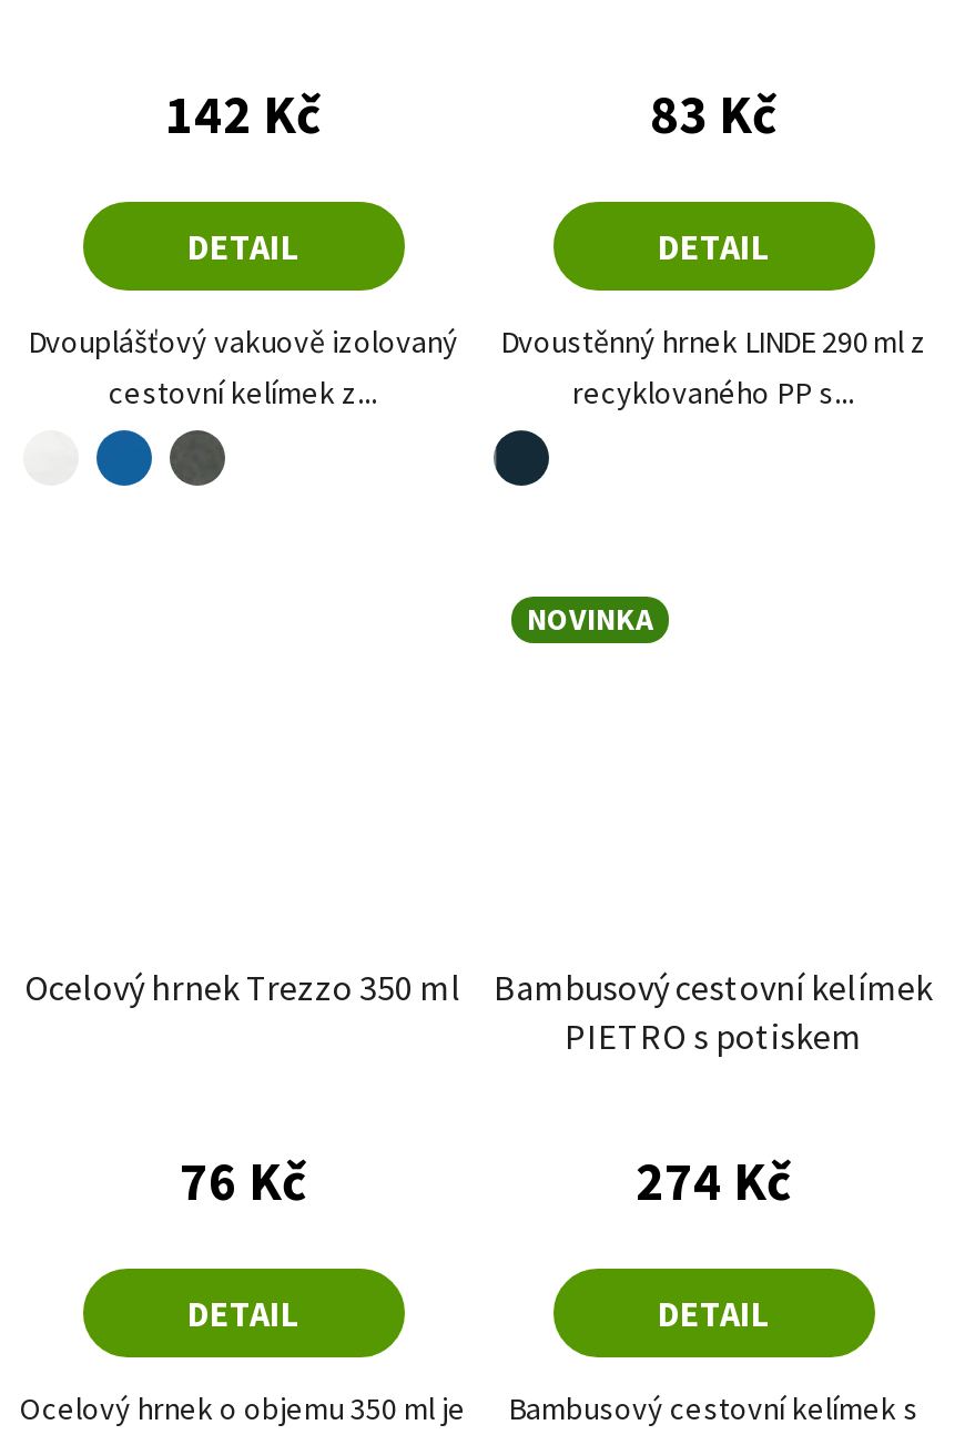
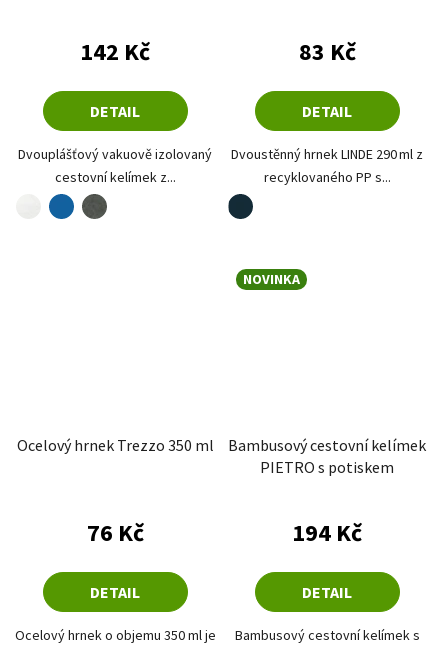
[636,1147,791,1216] 274 Kč -> [292,517,362,548] 194 Kč

